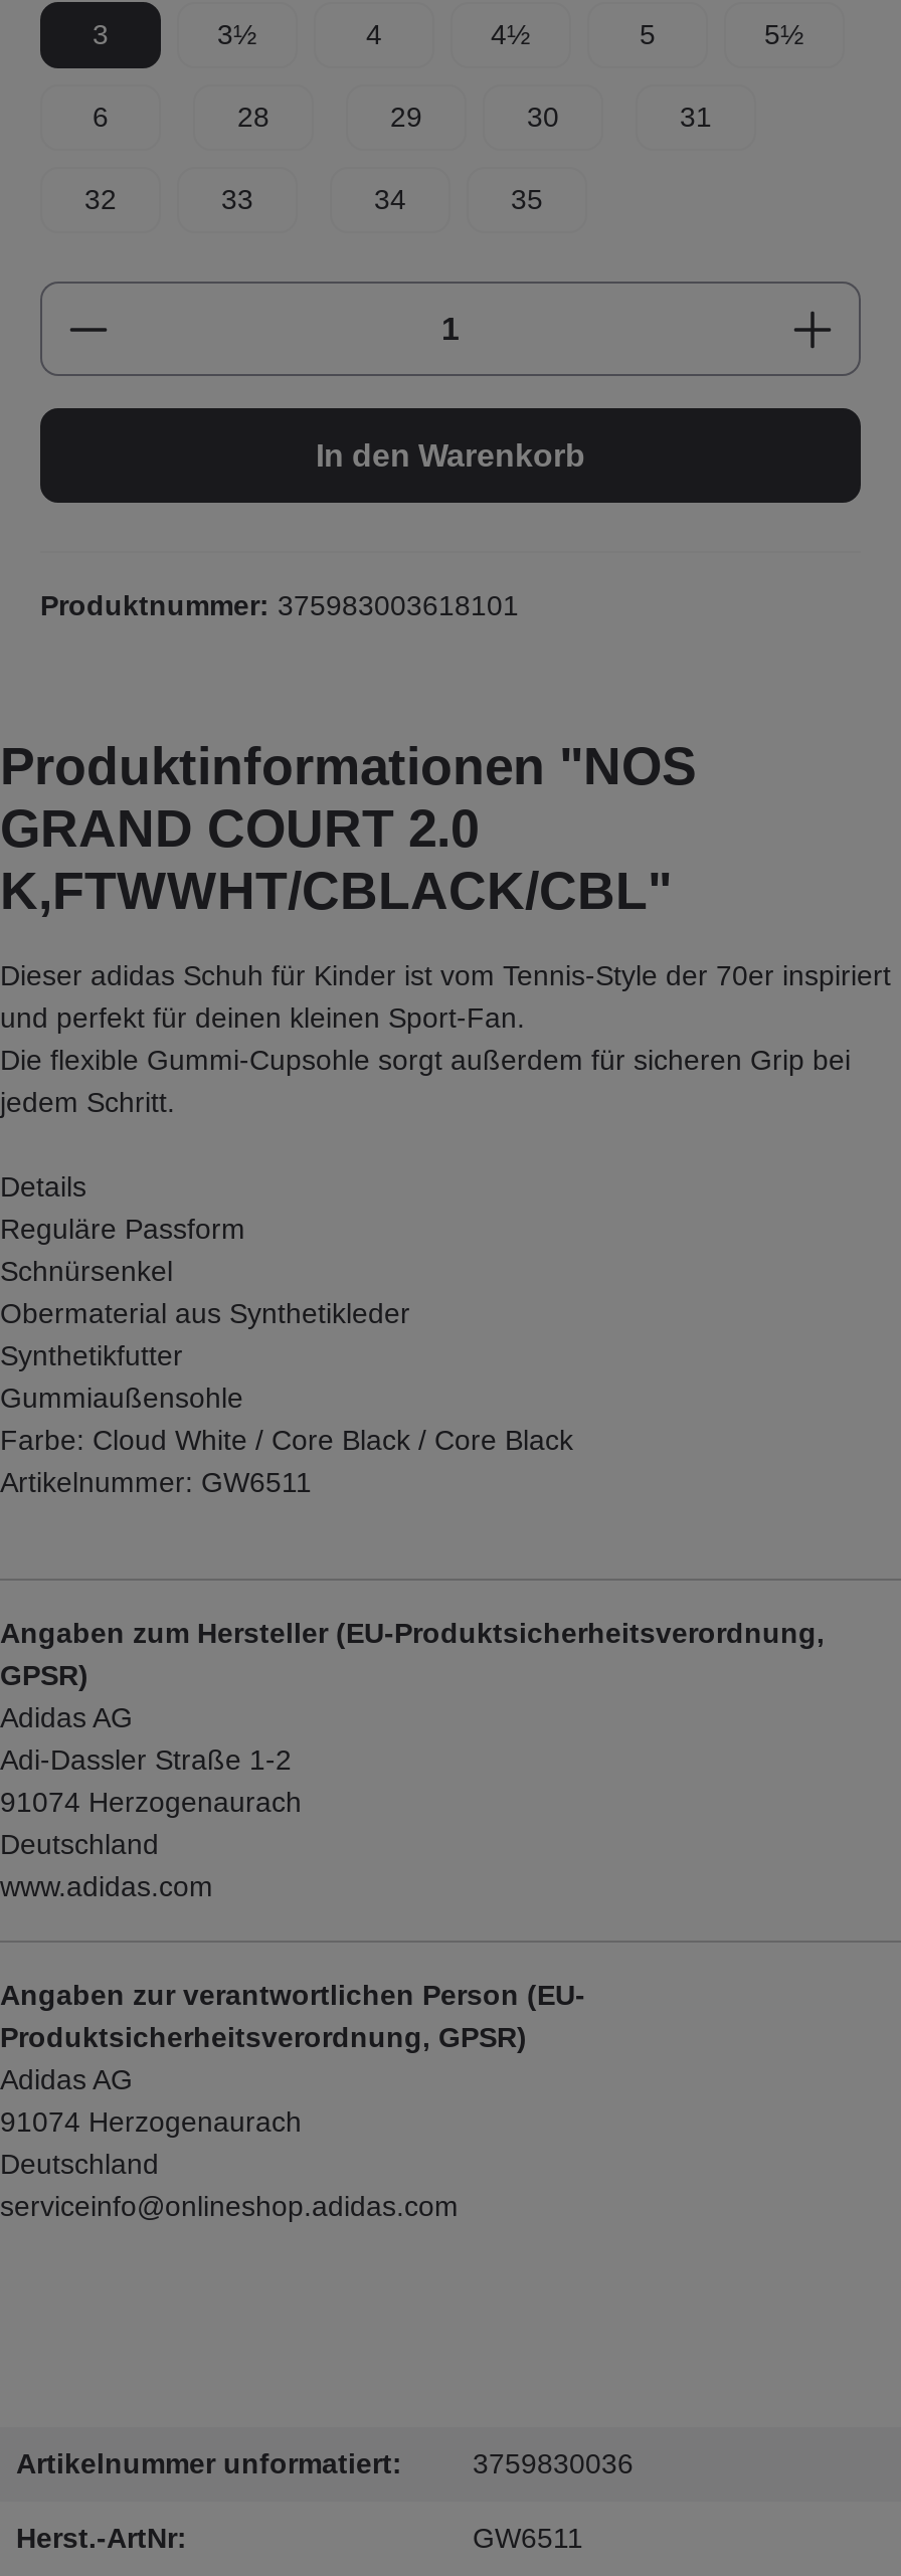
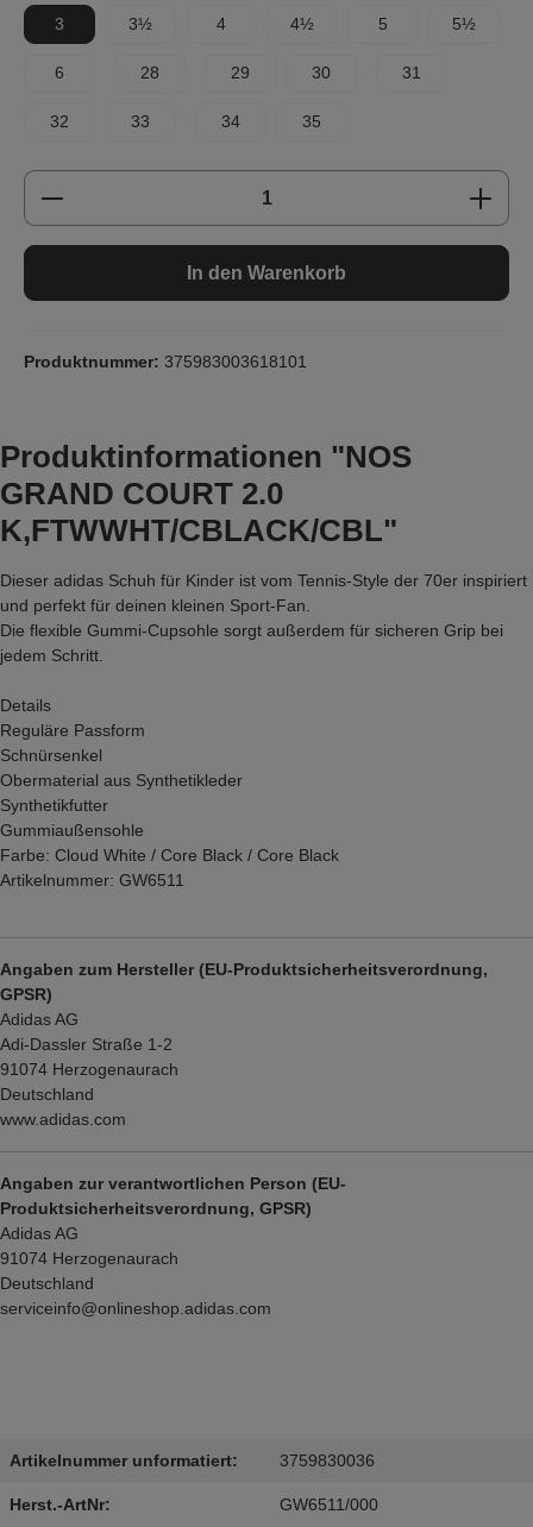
[473,2522,583,2554] GW6511 -> [280,1495,378,1514] GW6511/000

